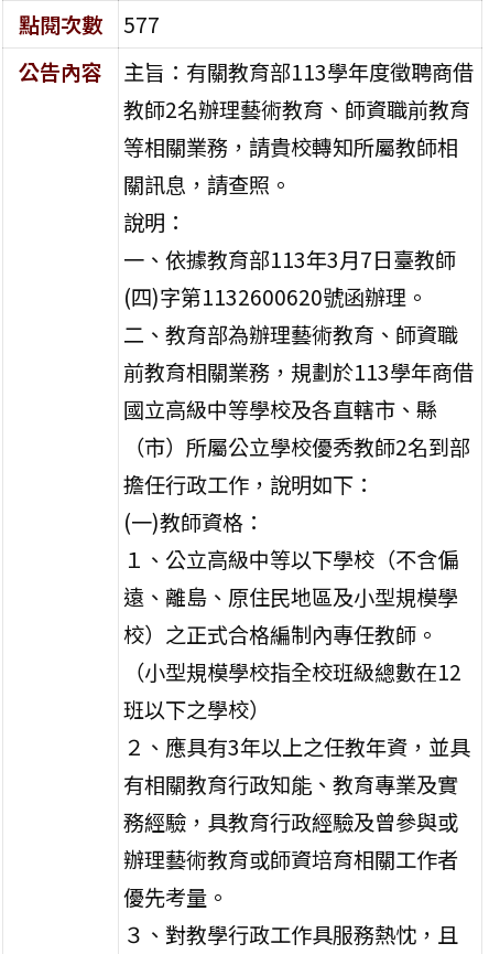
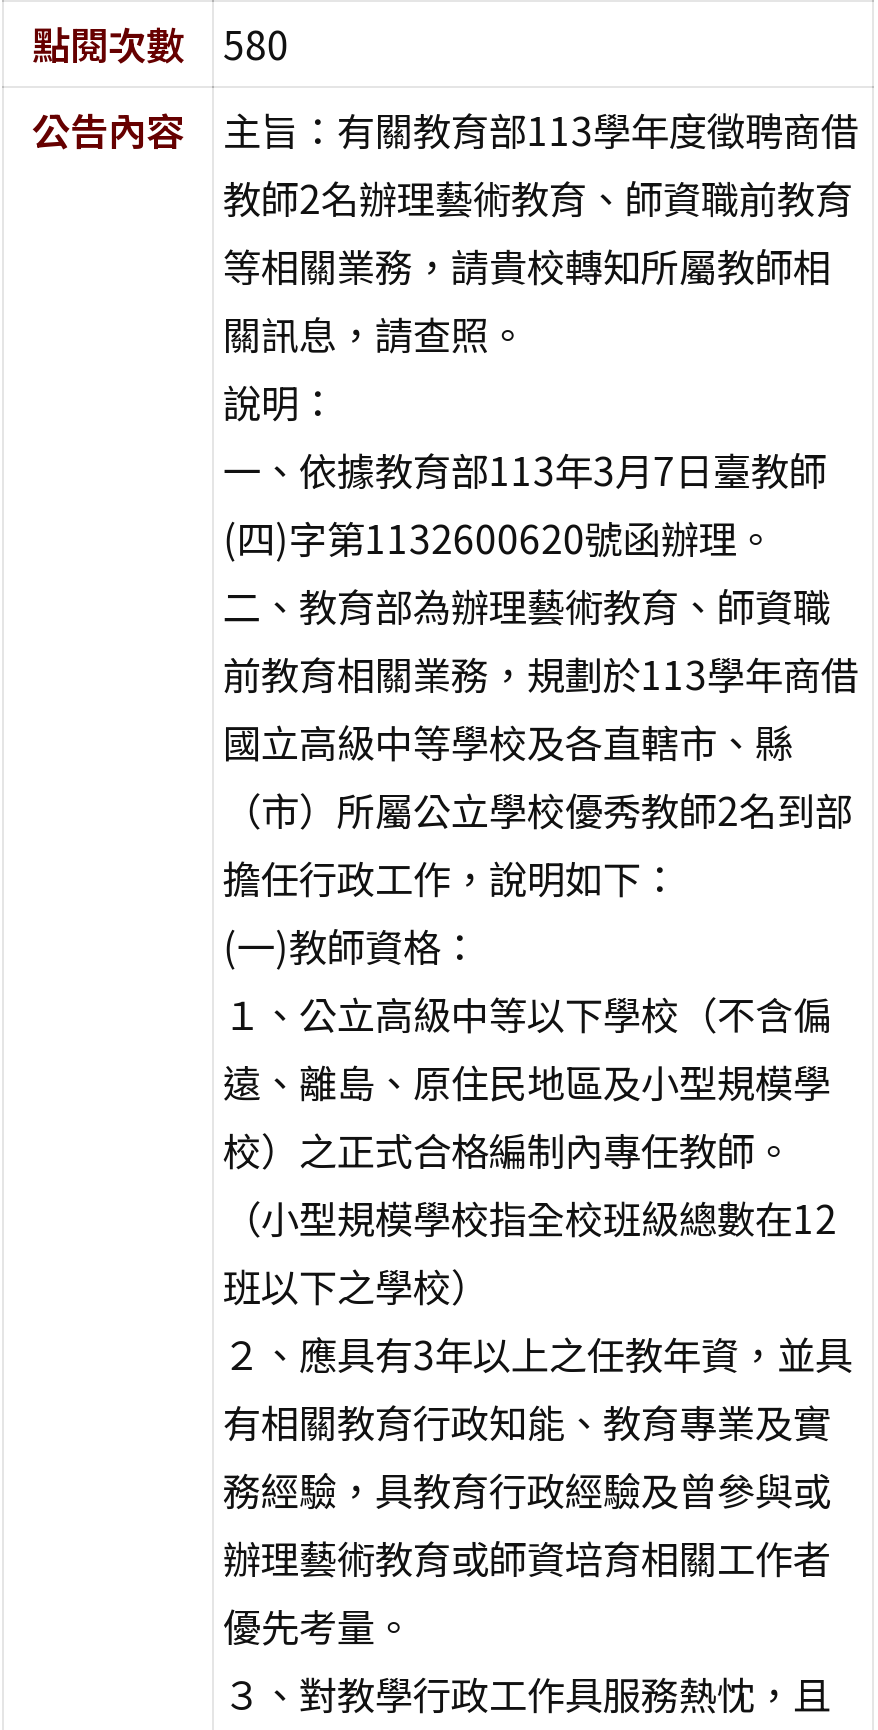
[19,9,160,40] 點閱次數 577 -> [32,16,289,72] 點閱次數 580

